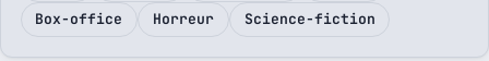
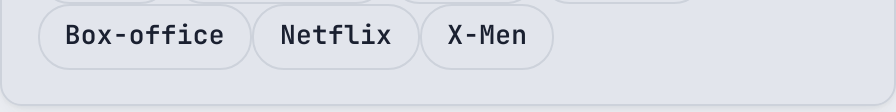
[153,10,375,28] Horreur | Science-fiction -> [280,18,527,52] Netflix | X-Men

